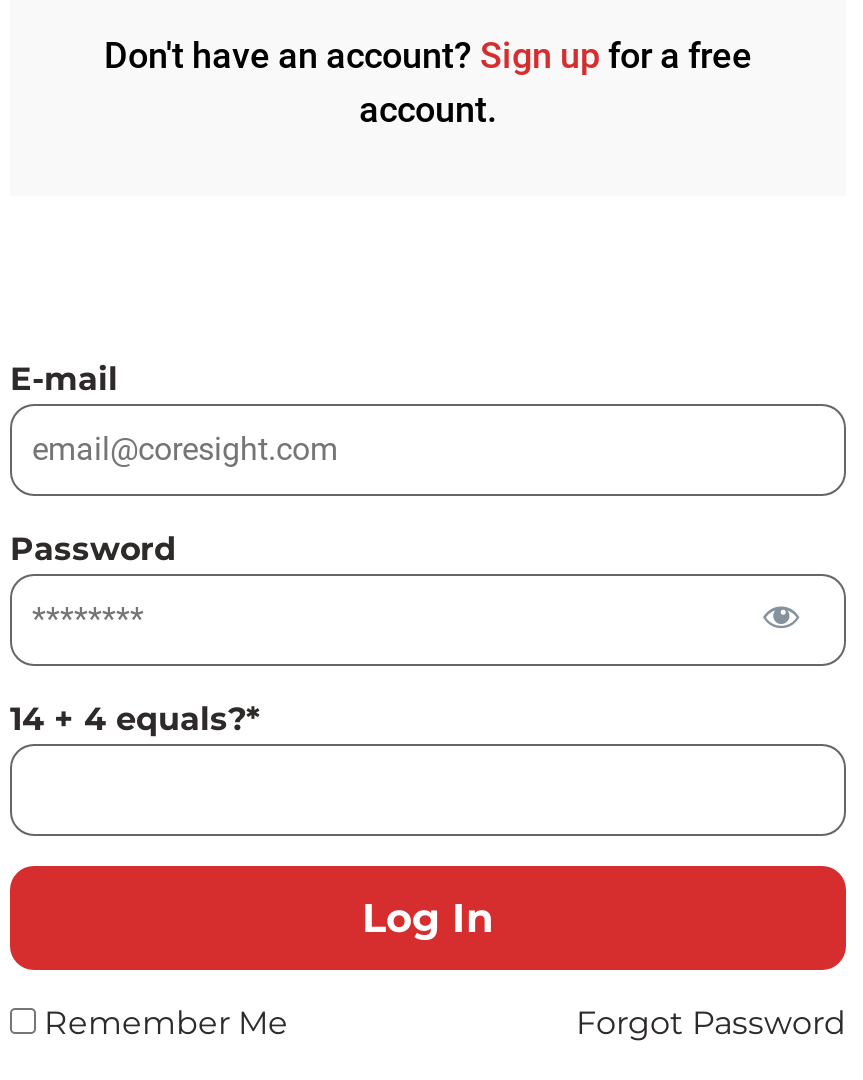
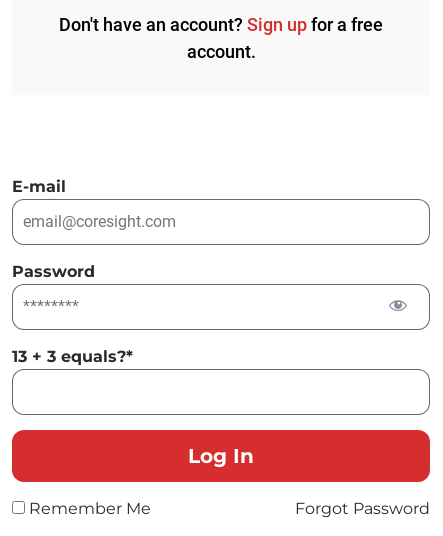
[10,699,260,737] 14 + 4 equals?* -> [12,347,133,366] 13 + 3 equals?*

